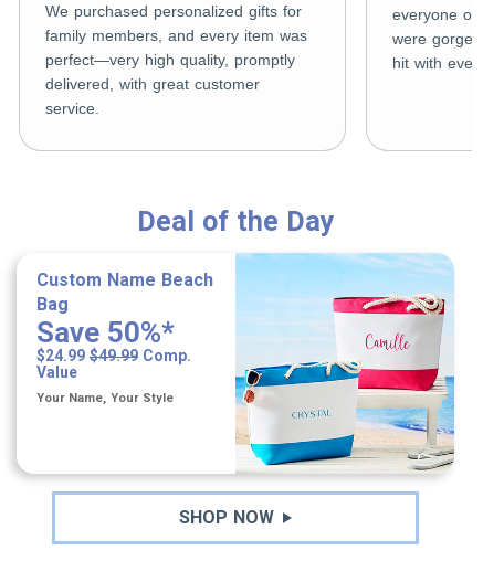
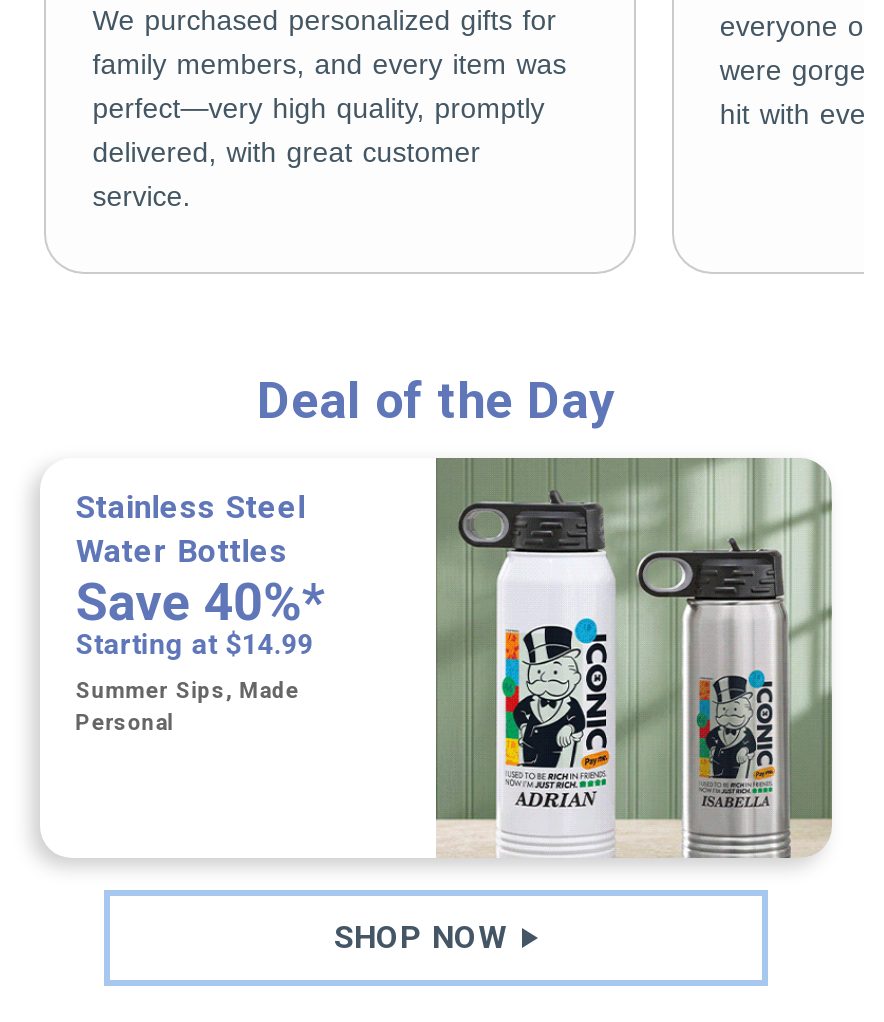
[234,253,455,474] [image] -> [434,456,834,860] [image]
[36,269,213,381] Custom Name Beach | Bag | Save 50%* | $24.99 $49.99 Comp. | Value -> [76,488,326,660] Stainless Steel | Water Bottles | Save 40%* | Starting at $14.99
[36,391,173,405] Your Name, Your Style -> [76,678,300,736] Summer Sips, Made | Personal

